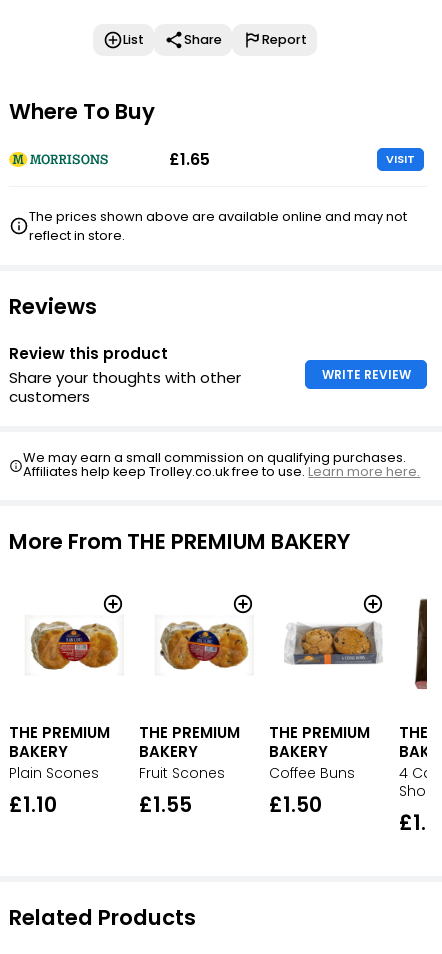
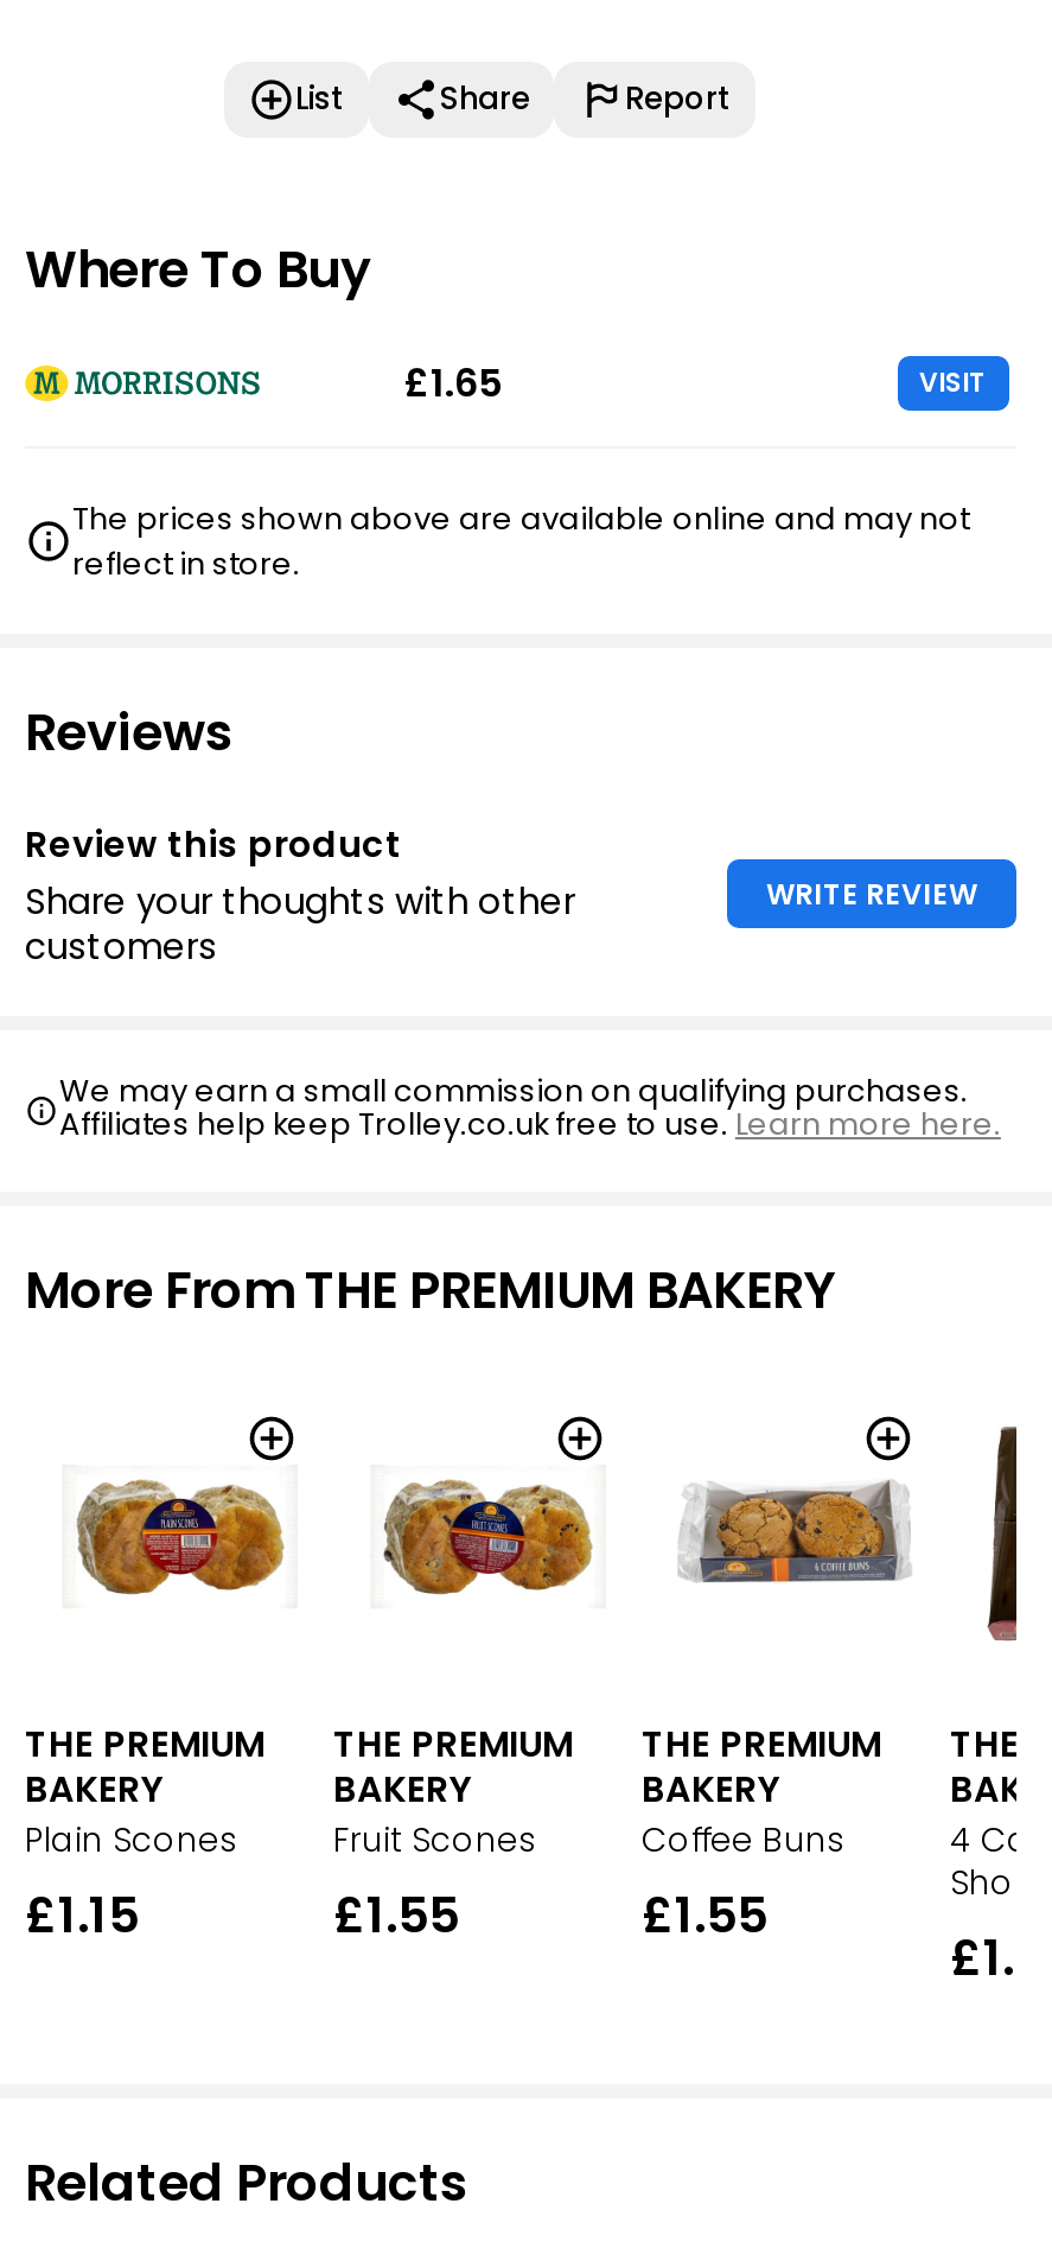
[9,791,57,819] £1.10 -> [25,1882,139,1949] £1.15
[269,791,322,819] £1.50 -> [642,1882,767,1949] £1.55

